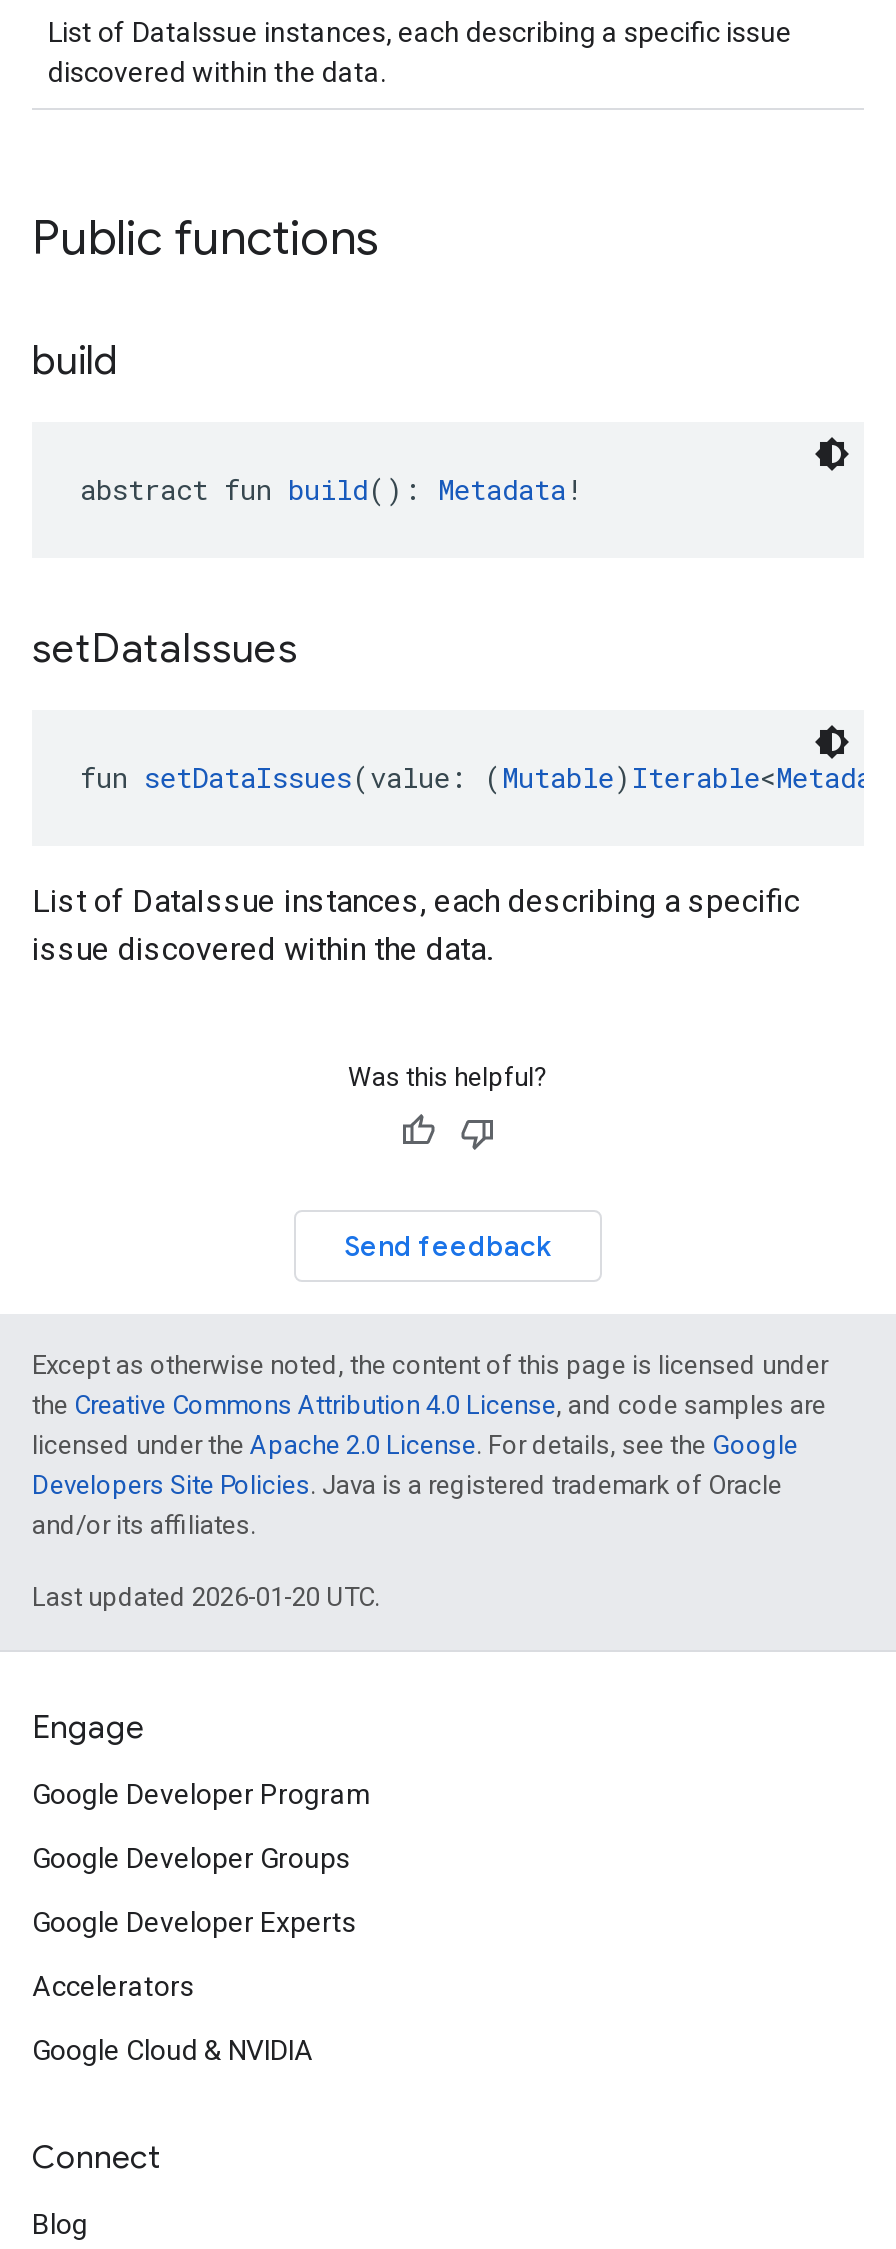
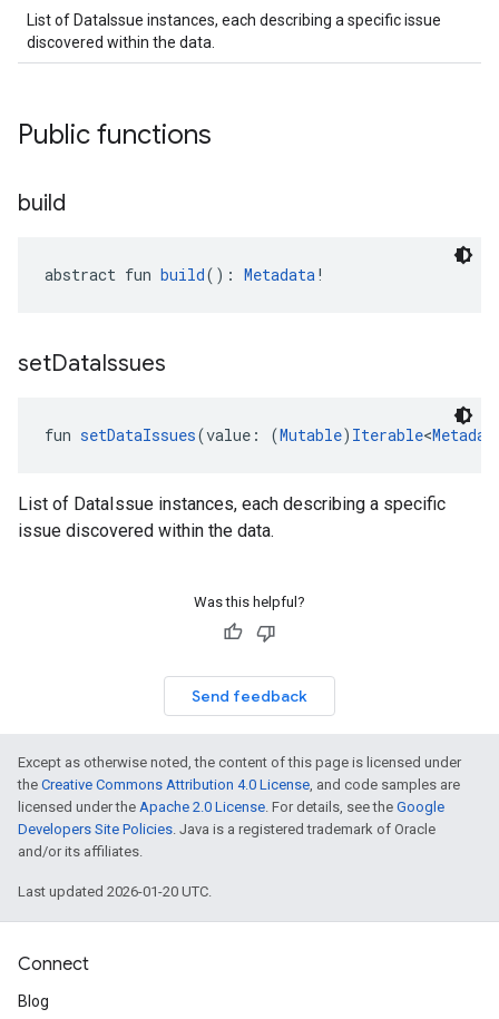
[32,1708,372,2066] Engage | Google Developer Program | Google Developer Groups | Google Developer Experts | Accelerators | Google Cloud & NVIDIA -> none

